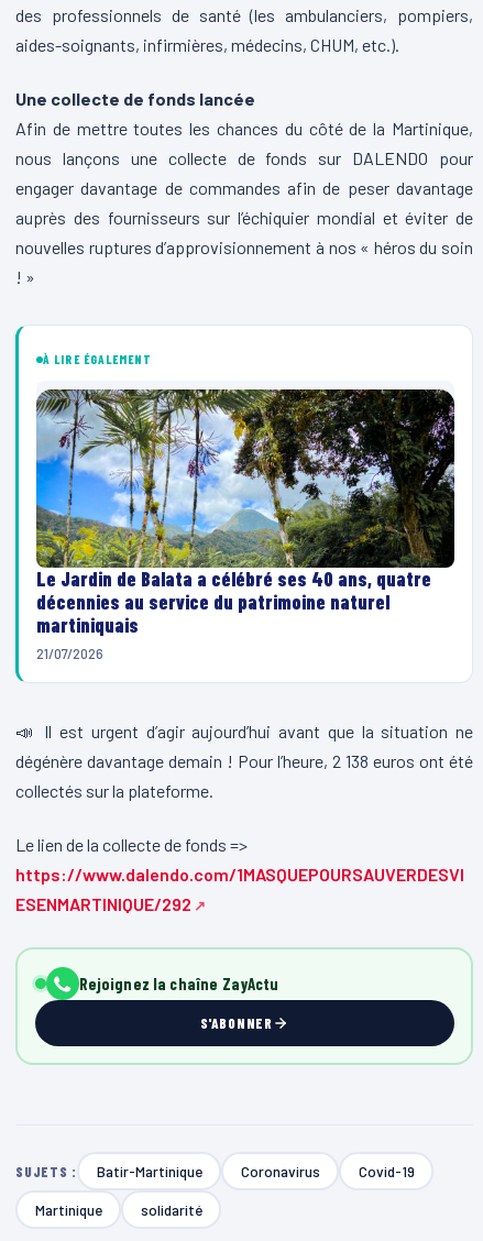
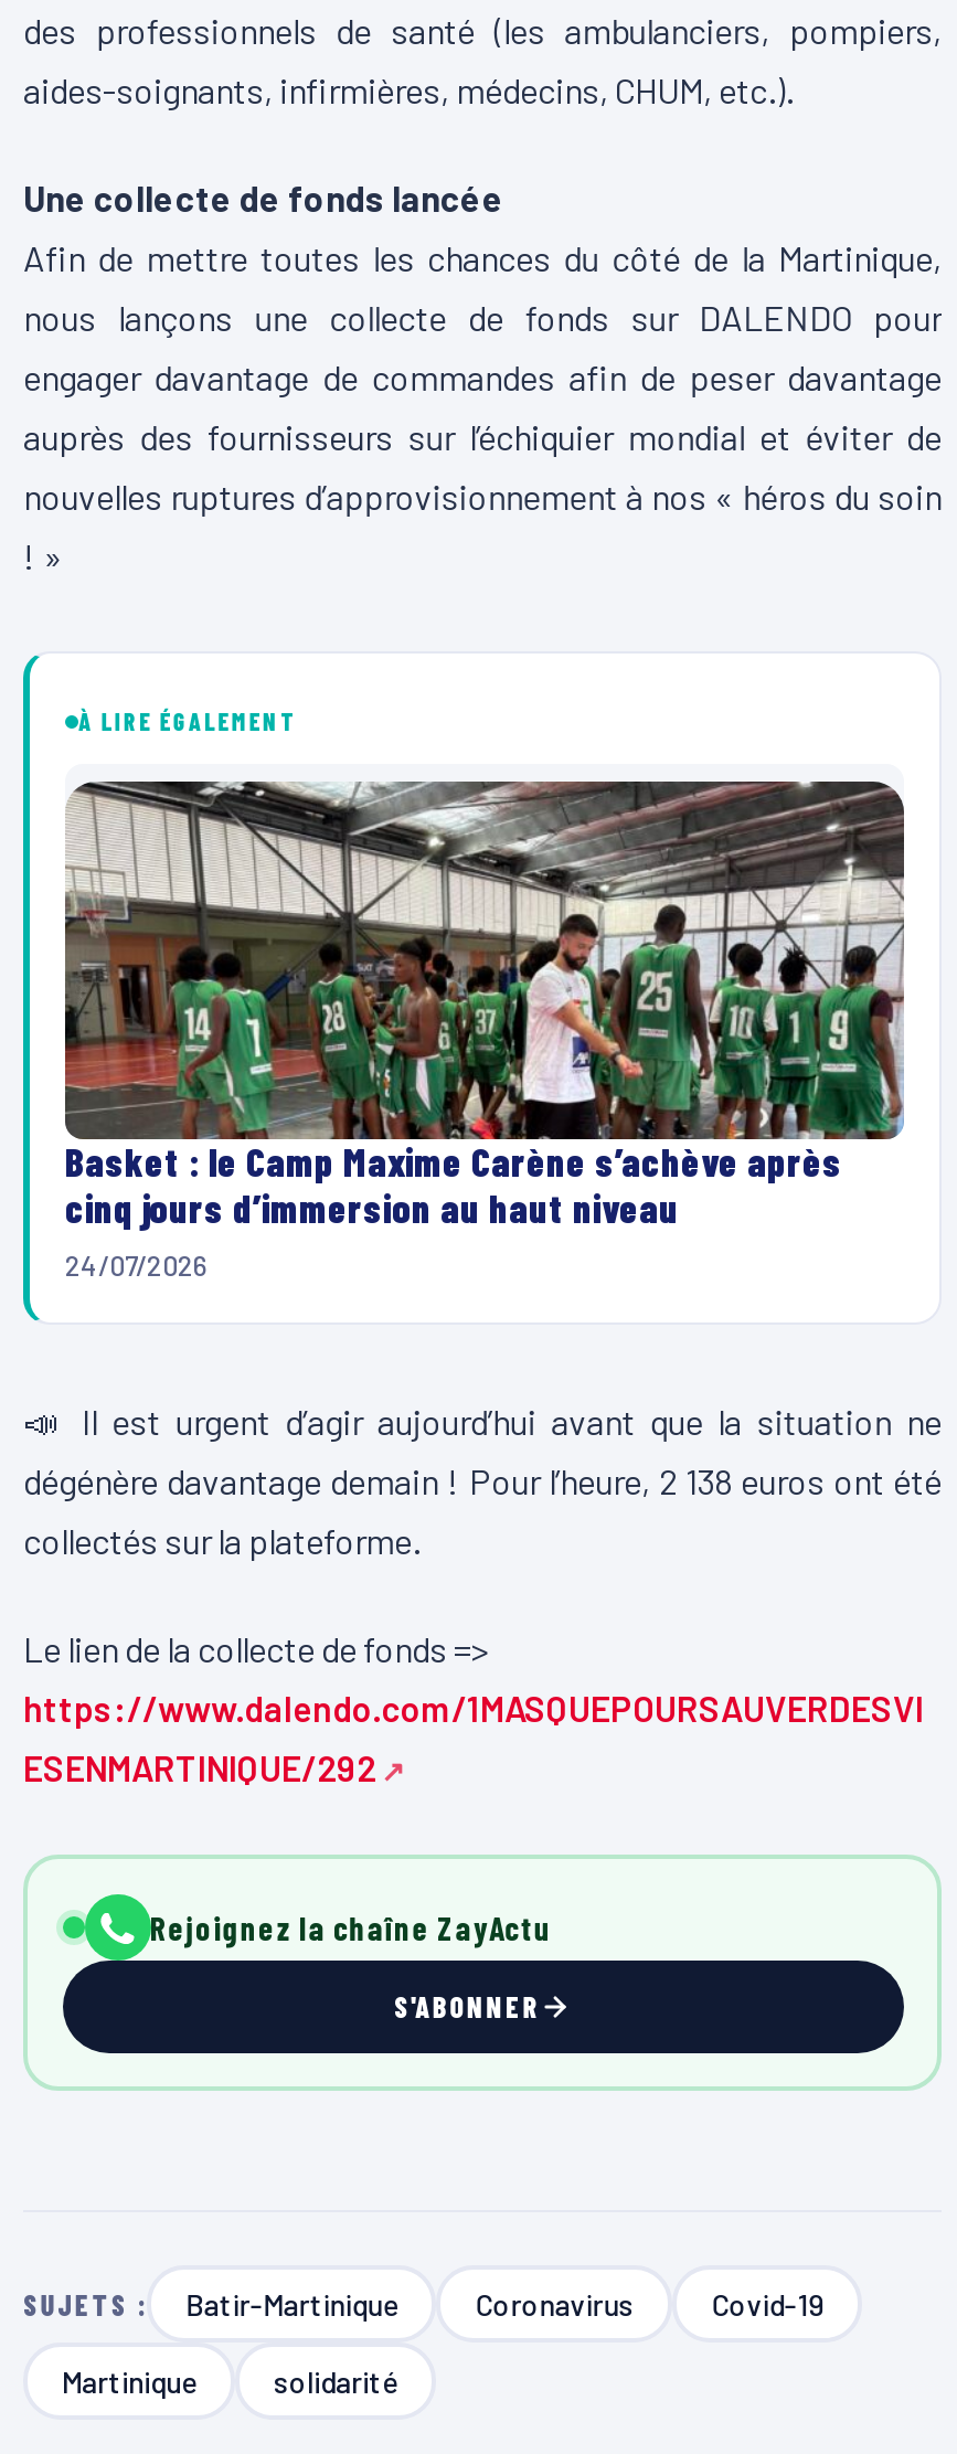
[35,388,455,663] [image] | Le Jardin de Balata a célébré ses 40 ans, quatre | décennies au service du patrimoine naturel | martiniquais | 21/07/2026 -> [63,782,906,1283] [image] | Basket : le Camp Maxime Carène s’achève après | cinq jours d’immersion au haut niveau | 24/07/2026

